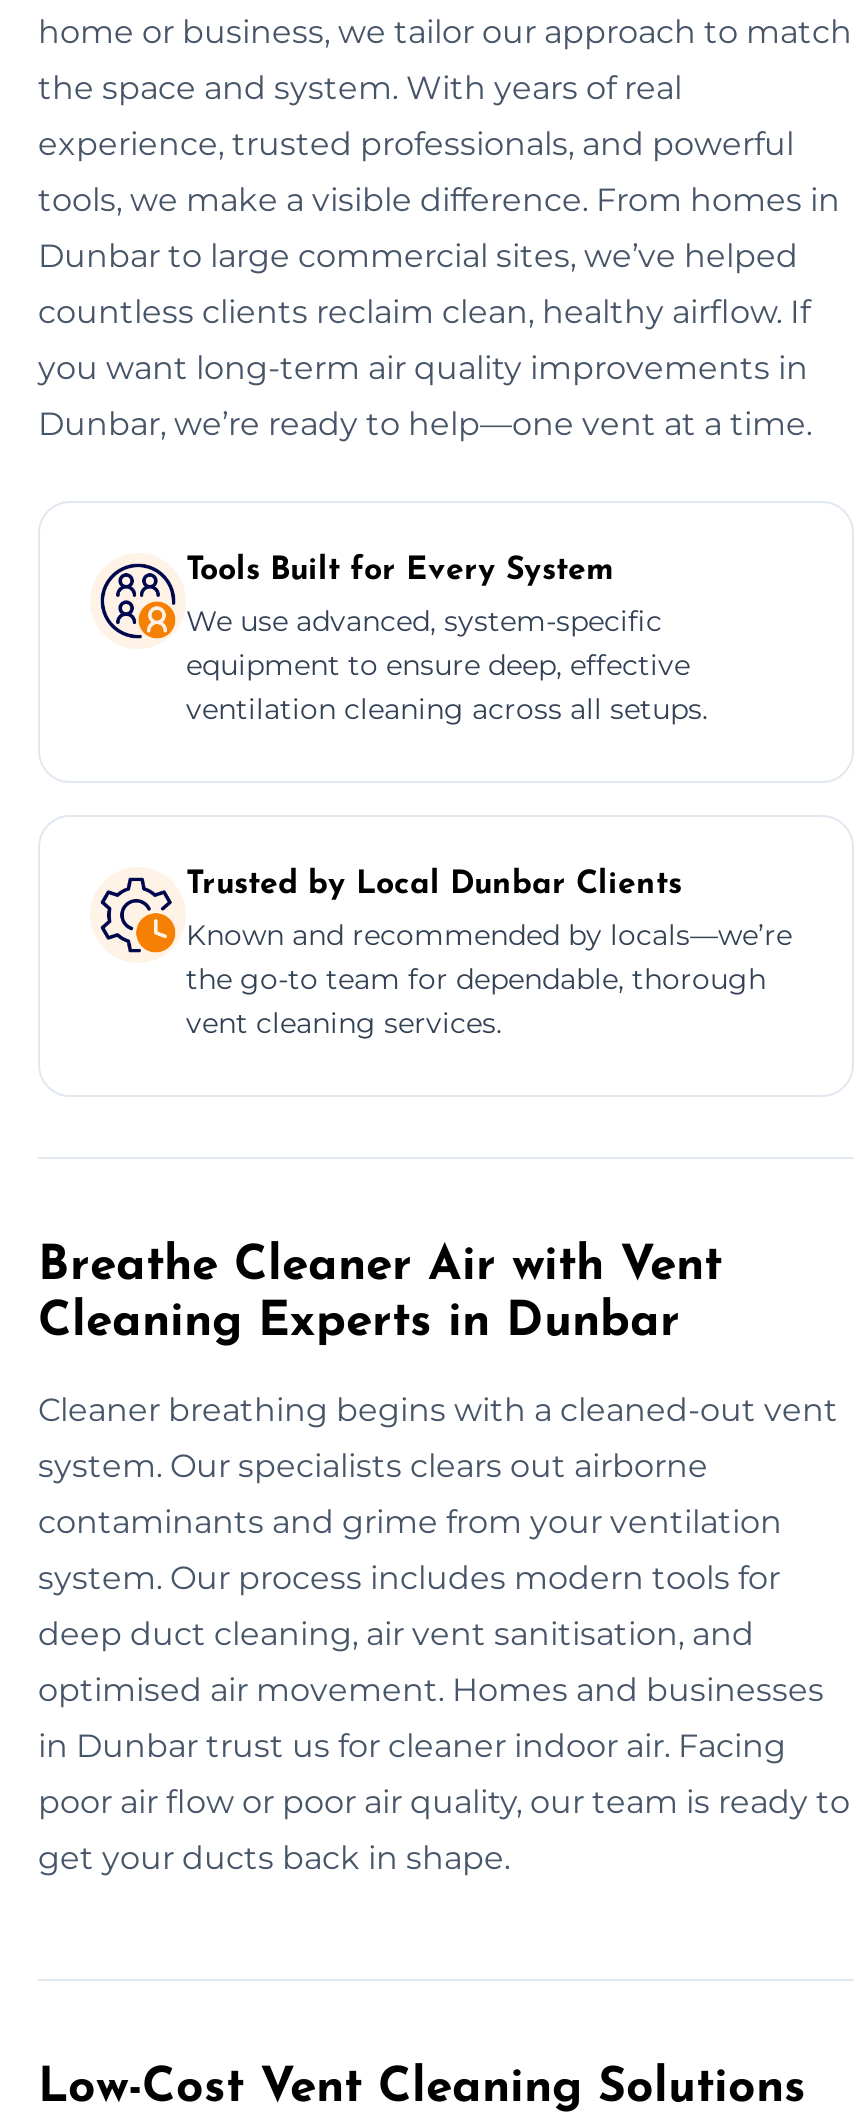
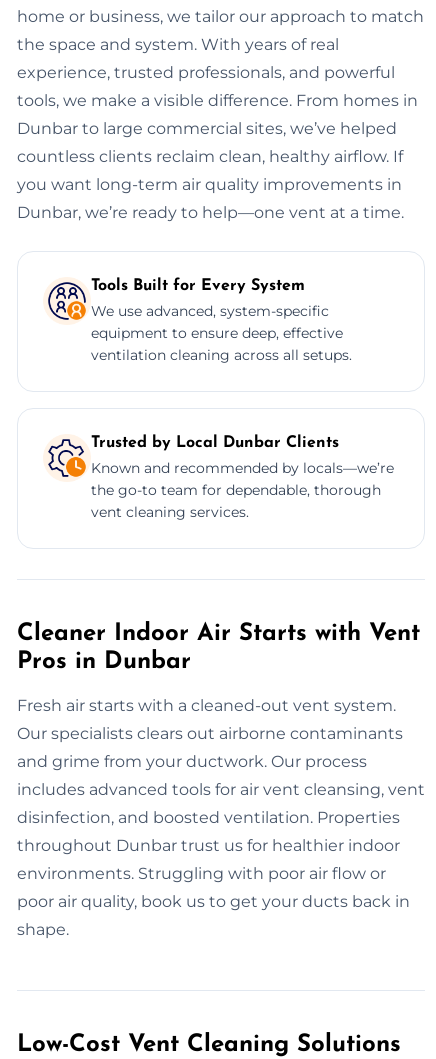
[38,1242,722,1346] Breathe Cleaner Air with Vent | Cleaning Experts in Dunbar -> [17,622,420,674] Cleaner Indoor Air Starts with Vent | Pros in Dunbar
[38,1390,838,1428] Cleaner breathing begins with a cleaned-out vent -> [17,696,396,715] Fresh air starts with a cleaned-out vent system.
[38,1446,708,1484] system. Our specialists clears out airborne -> [17,724,403,743] Our specialists clears out airborne contaminants
[38,1502,782,1540] contaminants and grime from your ventilation -> [17,752,367,771] and grime from your ductwork. Our process
[38,1558,780,1596] system. Our process includes modern tools for -> [17,780,425,799] includes advanced tools for air vent cleansing, vent
[38,1614,754,1652] deep duct cleaning, air vent sanitisation, and -> [17,808,400,827] disinfection, and boosted ventilation. Properties
[38,1670,824,1708] optimised air movement. Homes and businesses -> [17,836,400,855] throughout Dunbar trust us for healthier indoor
[38,1726,786,1764] in Dunbar trust us for cleaner indoor air. Facing -> [17,864,386,883] environments. Struggling with poor air flow or
[38,1782,850,1820] poor air flow or poor air quality, our team is ready to -> [17,892,410,911] poor air quality, book us to get your ducts back in
[38,1838,510,1876] get your ducts back in shape. -> [17,920,69,939] shape.

